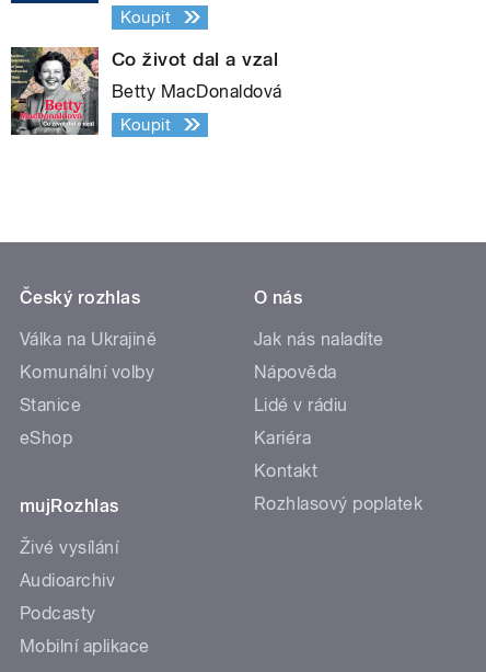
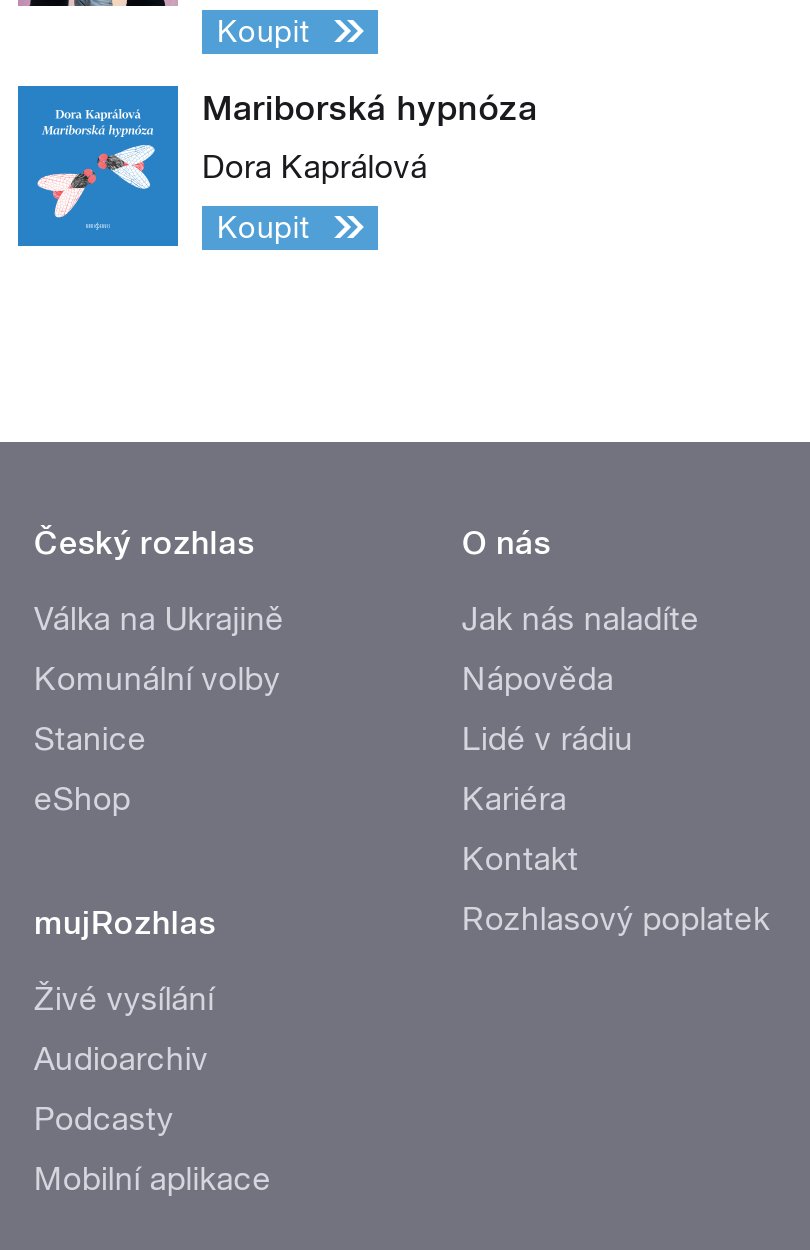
[10,46,278,136] [image] | Co život dal a vzal -> [16,84,537,248] [image] | Mariborská hypnóza
[112,81,282,102] Betty MacDonaldová -> [202,148,427,186] Dora Kaprálová

